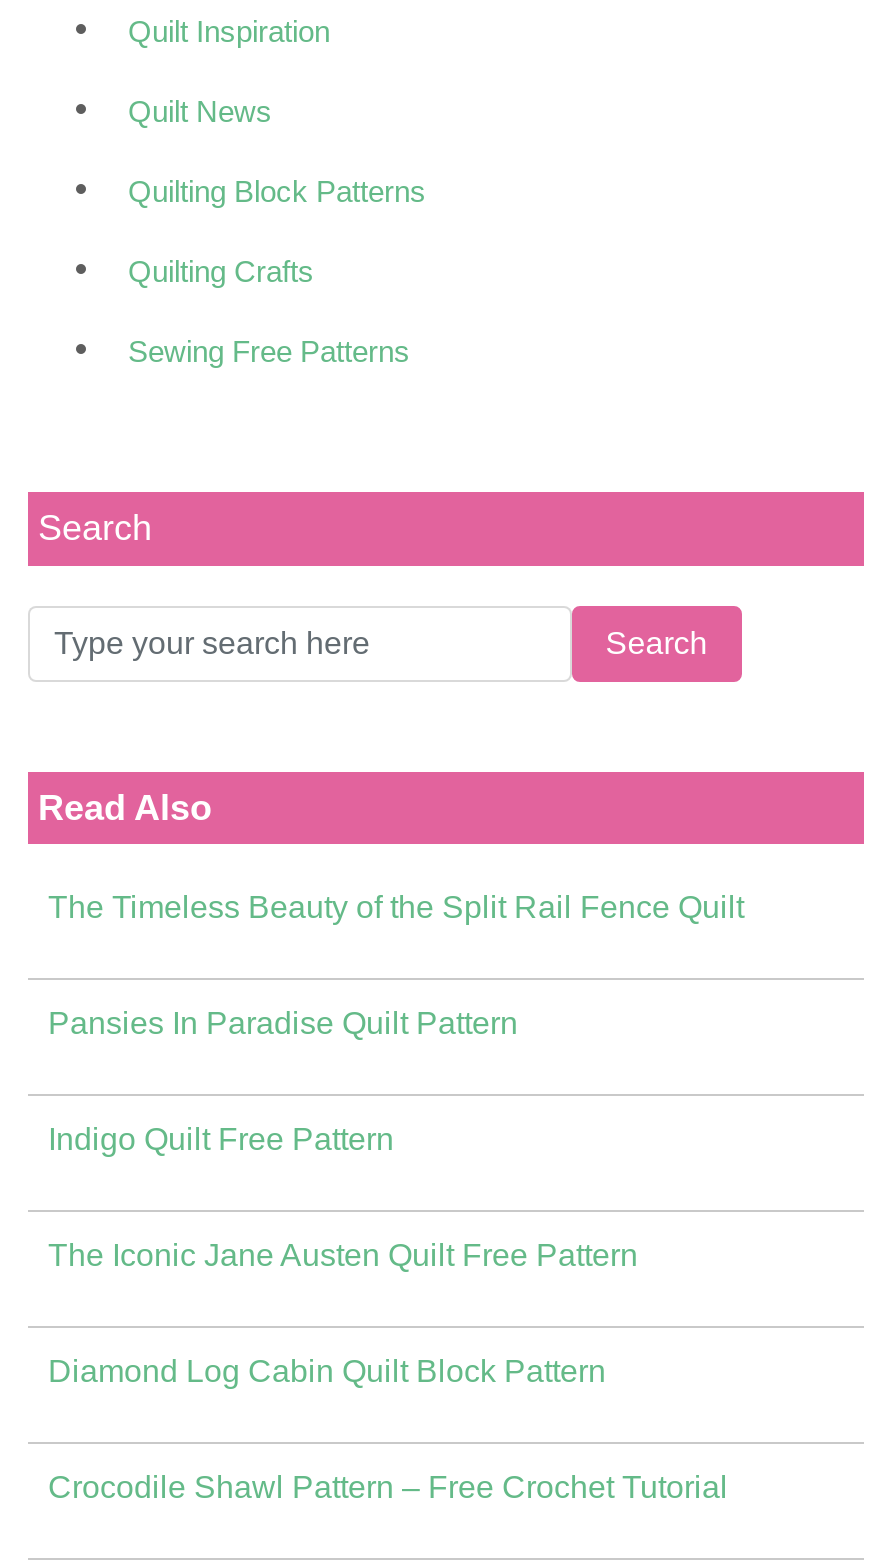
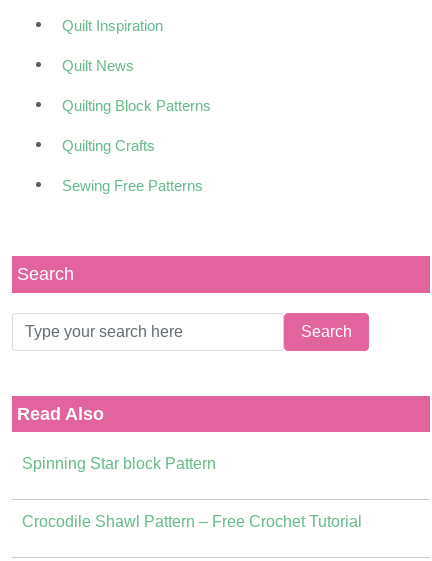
[48,889,744,1387] The Timeless Beauty of the Split Rail Fence Quilt | Pansies In Paradise Quilt Pattern | Indigo Quilt Free Pattern | The Iconic Jane Austen Quilt Free Pattern | Diamond Log Cabin Quilt Block Pattern -> [22,455,216,472] Spinning Star block Pattern

